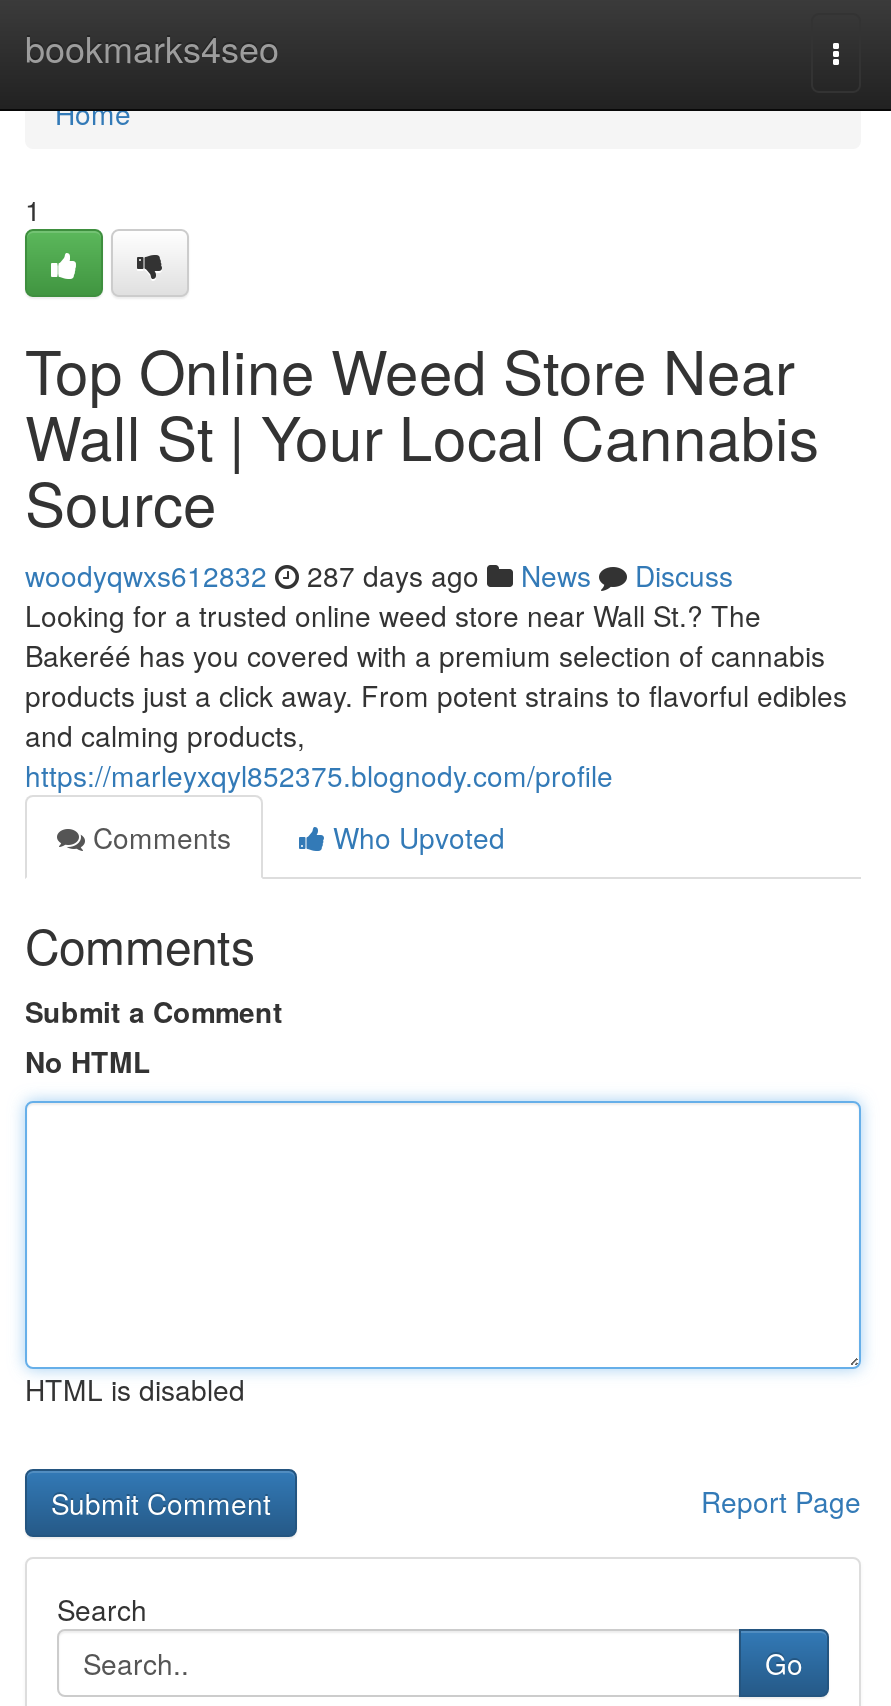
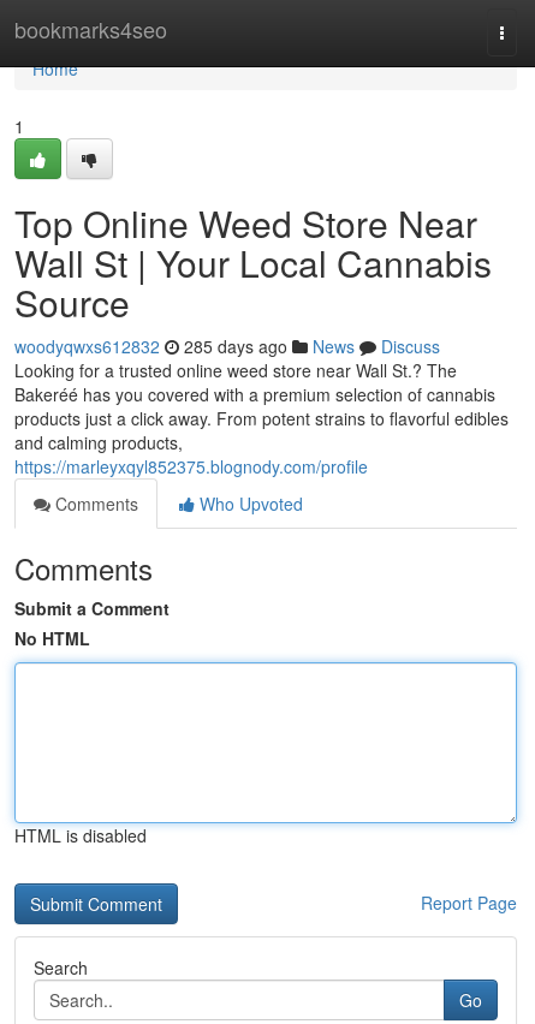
[25,555,733,595] woodyqwxs612832 287 days ago News Discuss -> [14,334,440,358] woodyqwxs612832 285 days ago News Discuss

